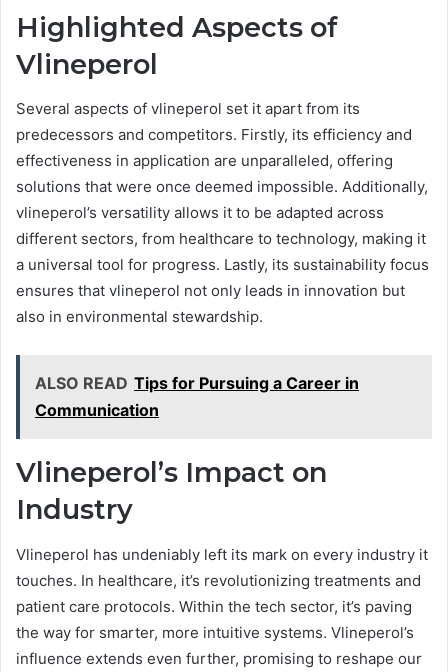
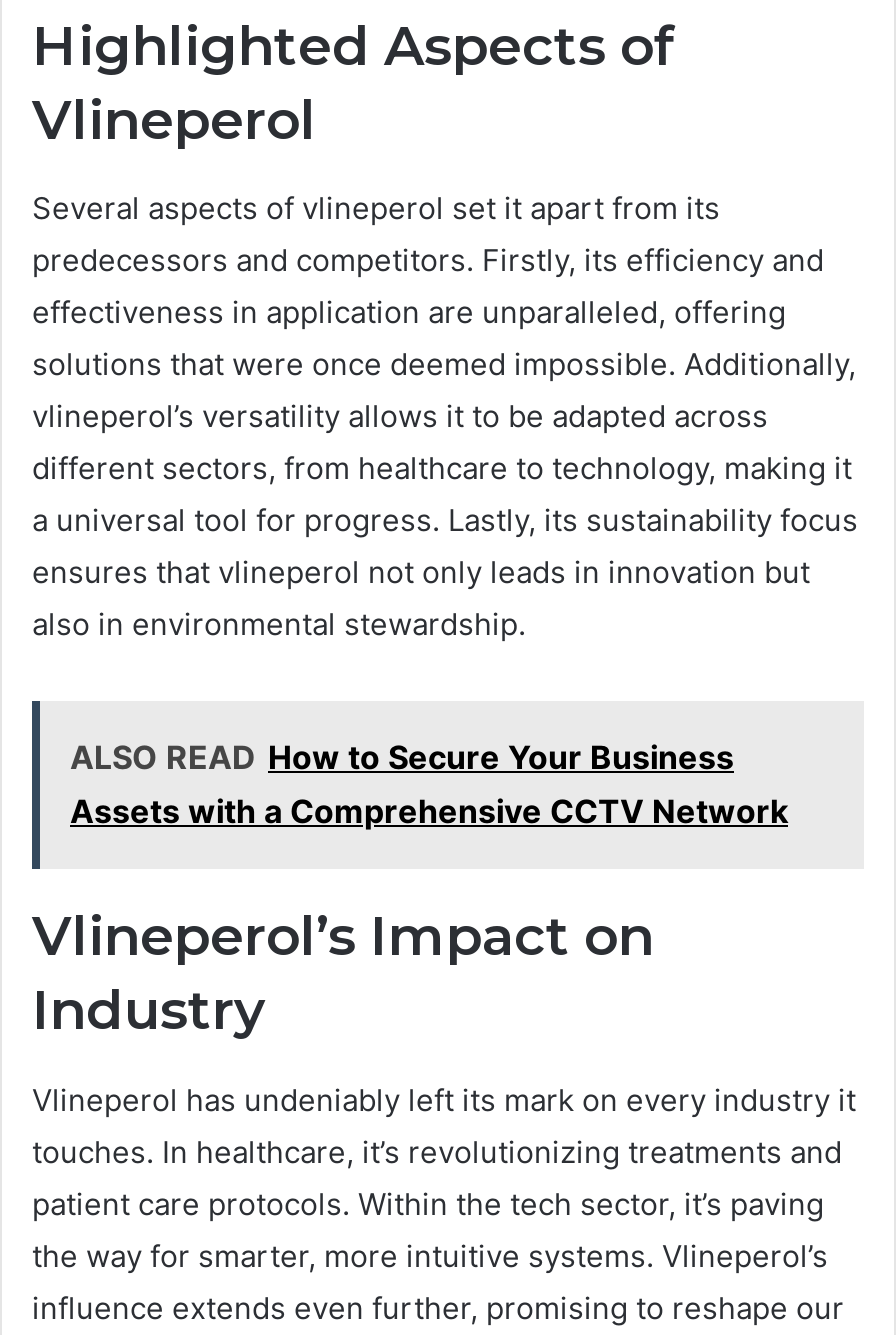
[35,373,359,420] ALSO READ Tips for Pursuing a Career in | Communication -> [70,738,788,832] ALSO READ How to Secure Your Business | Assets with a Comprehensive CCTV Network

